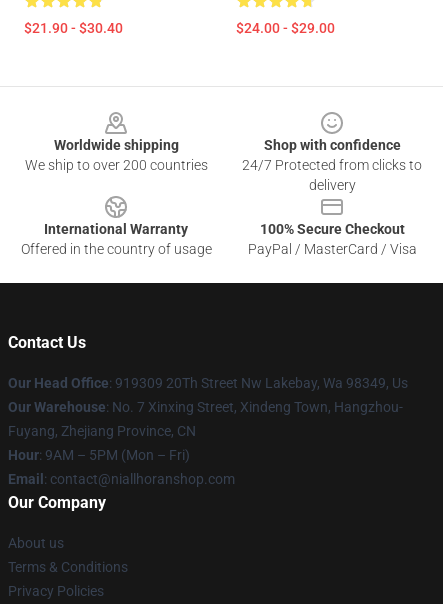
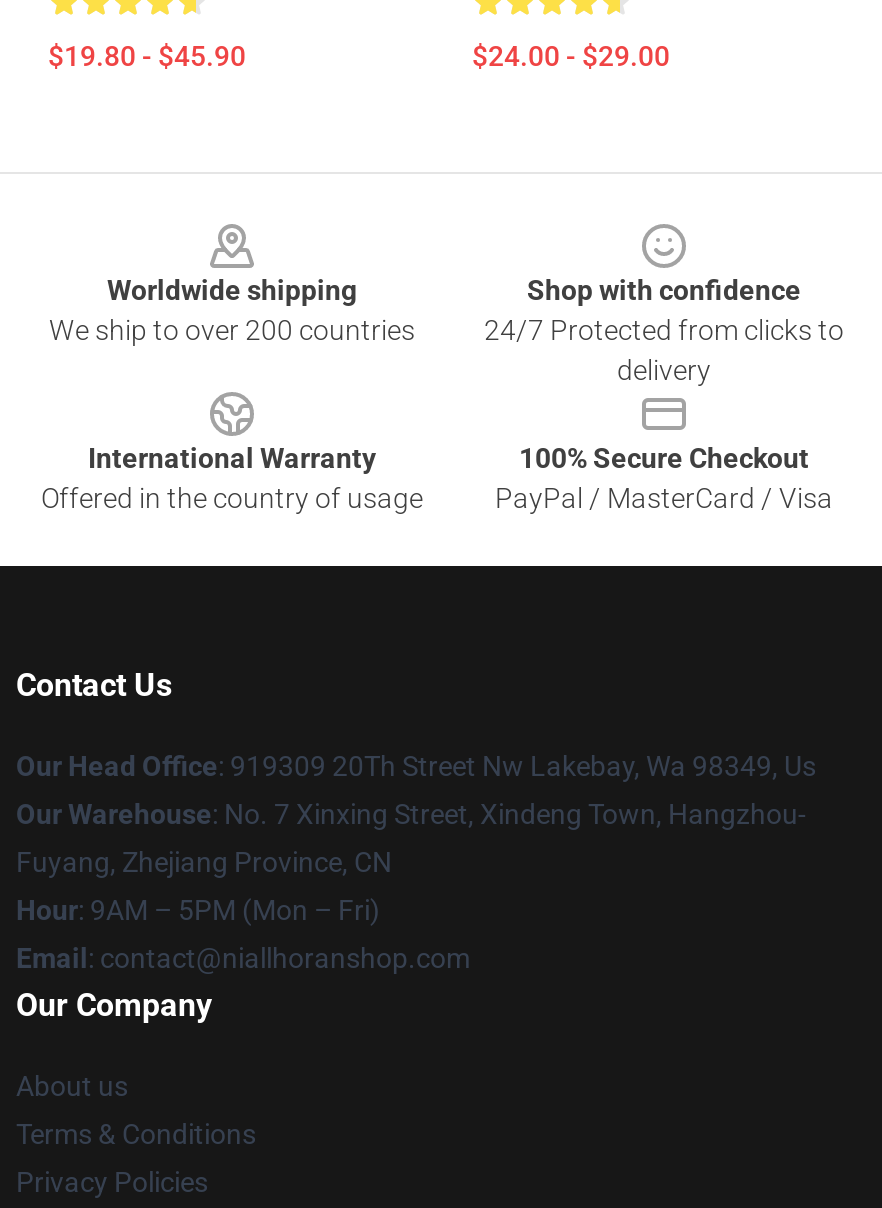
[24,20,123,36] $21.90 - $30.40 -> [48,40,246,72] $19.80 - $45.90

